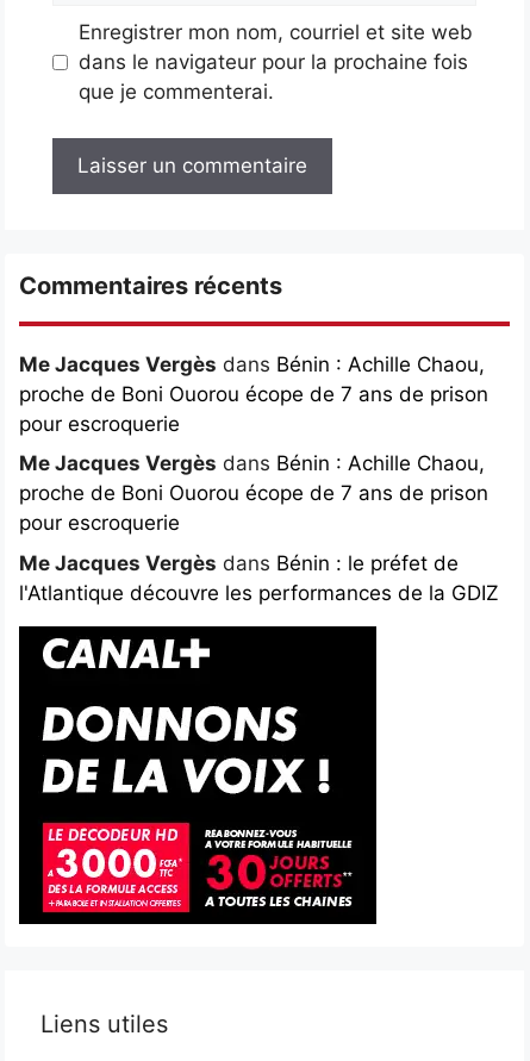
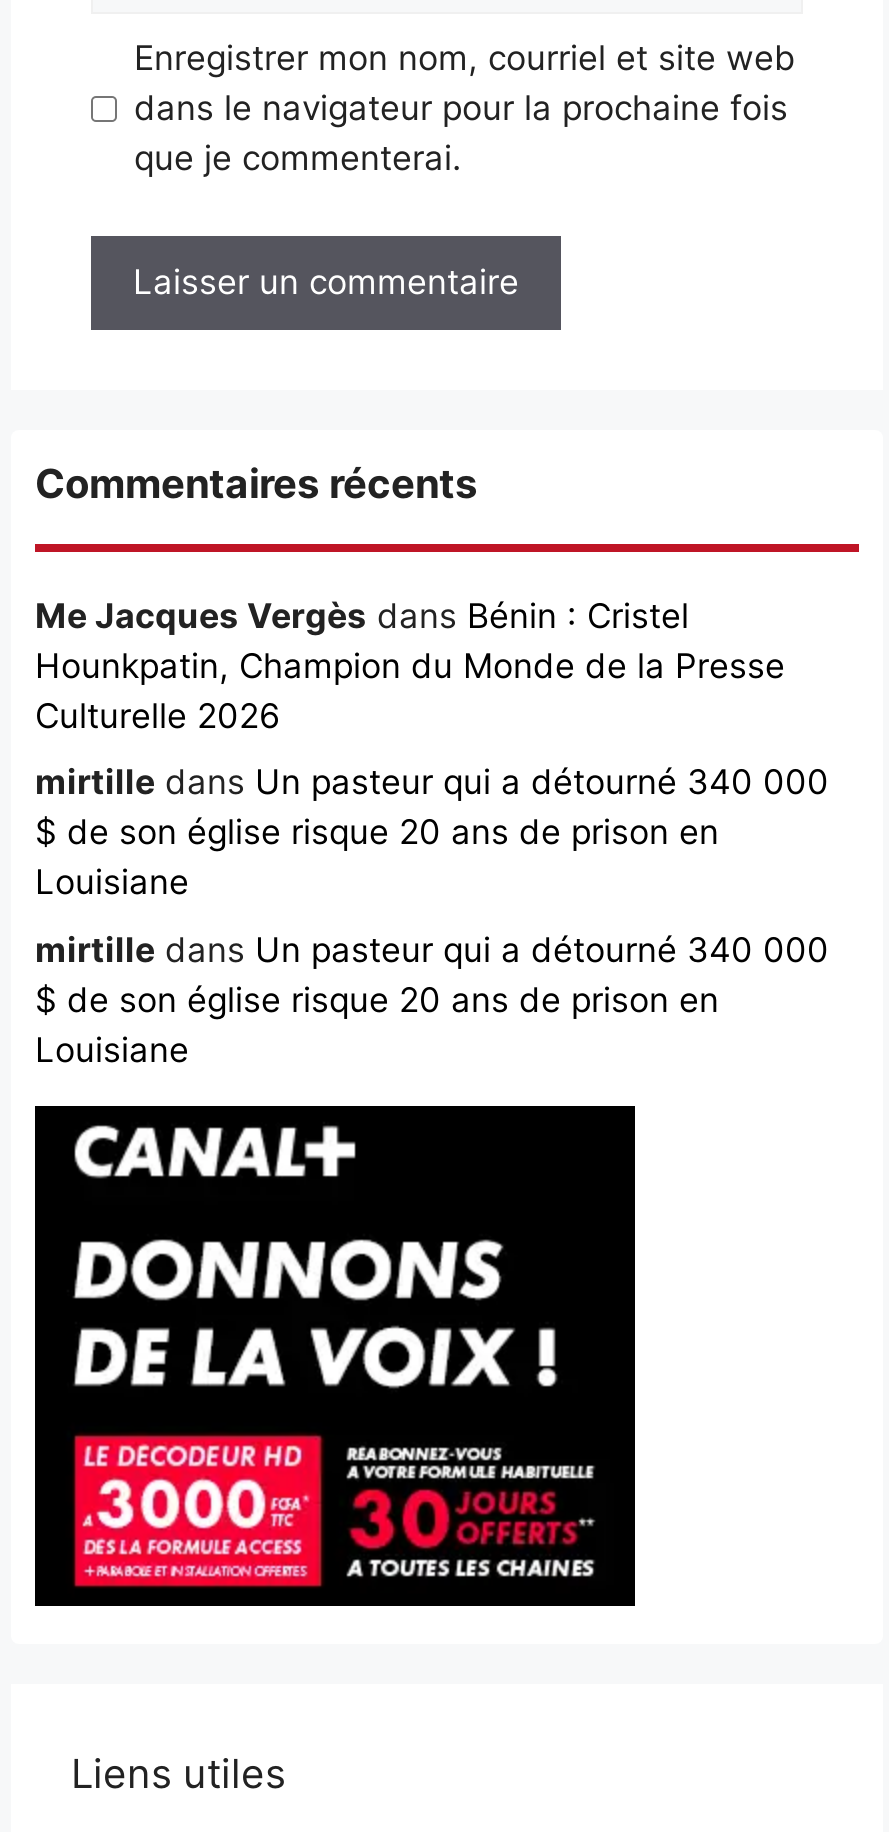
[19,352,488,435] Me Jacques Vergès dans Bénin : Achille Chaou, | proche de Boni Ouorou écope de 7 ans de prison | pour escroquerie -> [35,595,785,735] Me Jacques Vergès dans Bénin : Cristel | Hounkpatin, Champion du Monde de la Presse | Culturelle 2026
[19,452,488,535] Me Jacques Vergès dans Bénin : Achille Chaou, | proche de Boni Ouorou écope de 7 ans de prison | pour escroquerie -> [35,762,829,902] mirtille dans Un pasteur qui a détourné 340 000 | $ de son église risque 20 ans de prison en | Louisiane
[19,551,499,605] Me Jacques Vergès dans Bénin : le préfet de | l'Atlantique découvre les performances de la GDIZ -> [35,929,829,1069] mirtille dans Un pasteur qui a détourné 340 000 | $ de son église risque 20 ans de prison en | Louisiane

